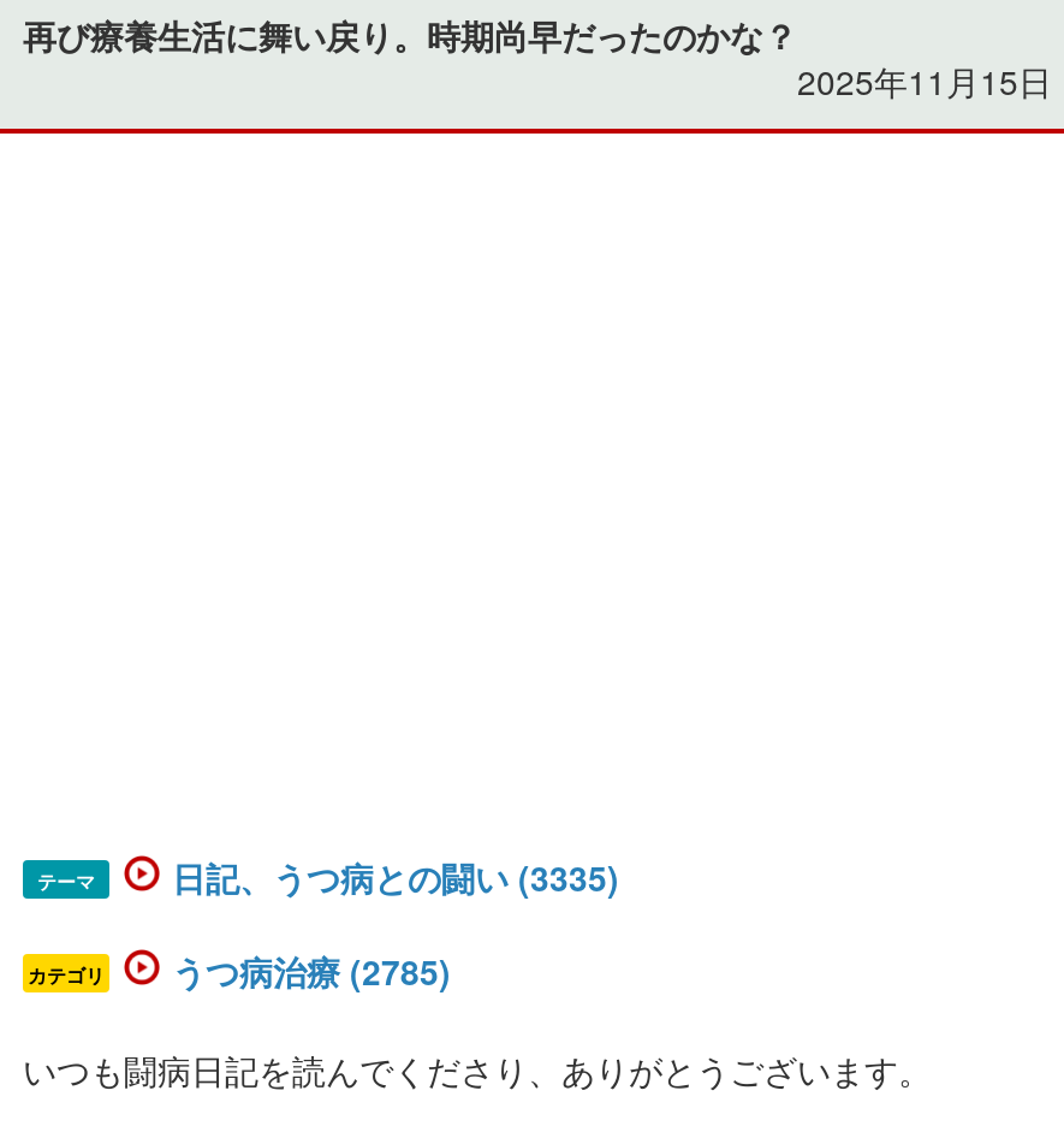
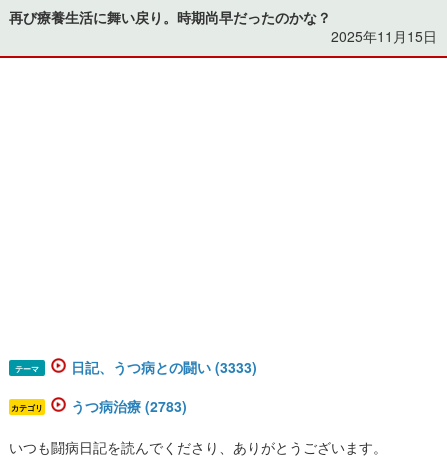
[172,852,619,901] 日記、うつ病との闘い (3335) -> [71,357,257,377] 日記、うつ病との闘い (3333)
[172,946,451,994] うつ病治療 (2785) -> [71,396,187,416] うつ病治療 (2783)

